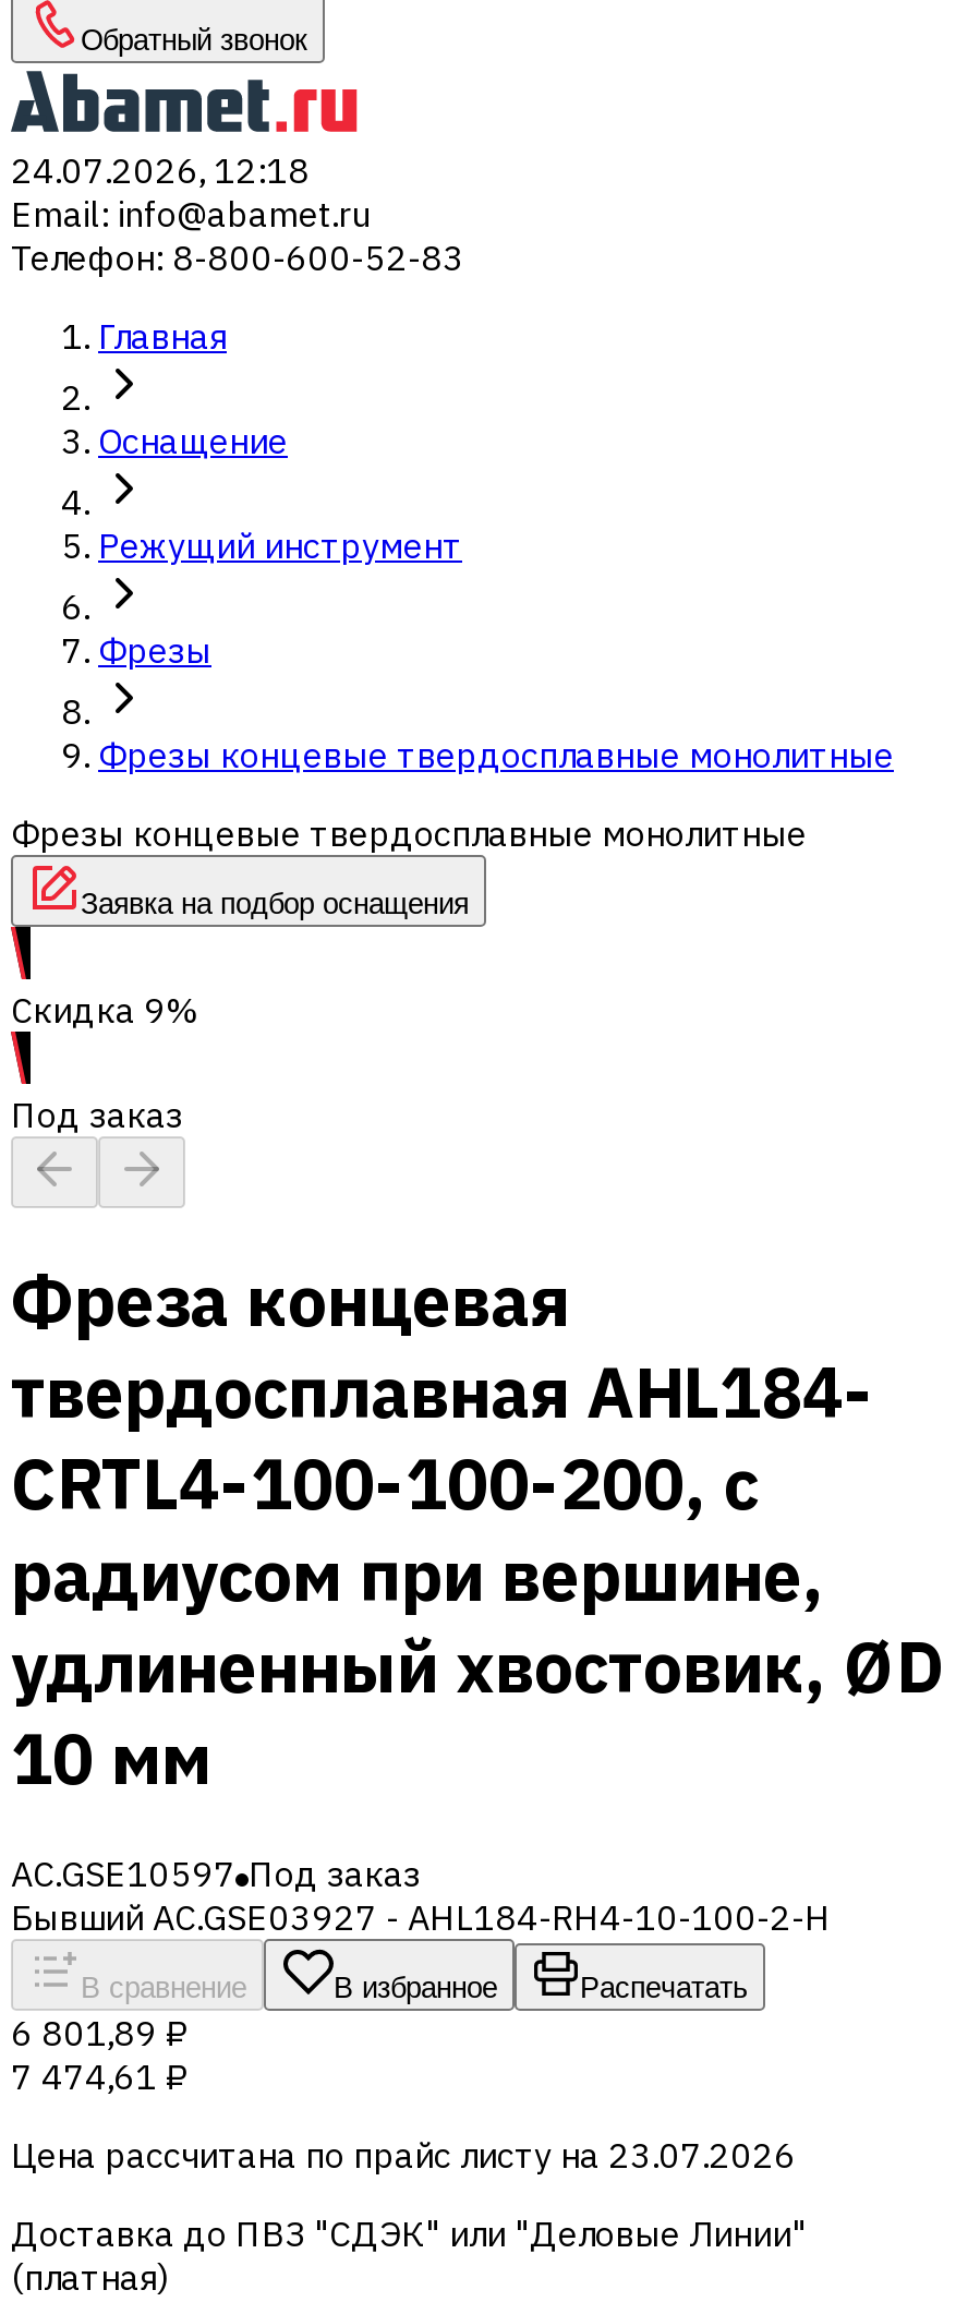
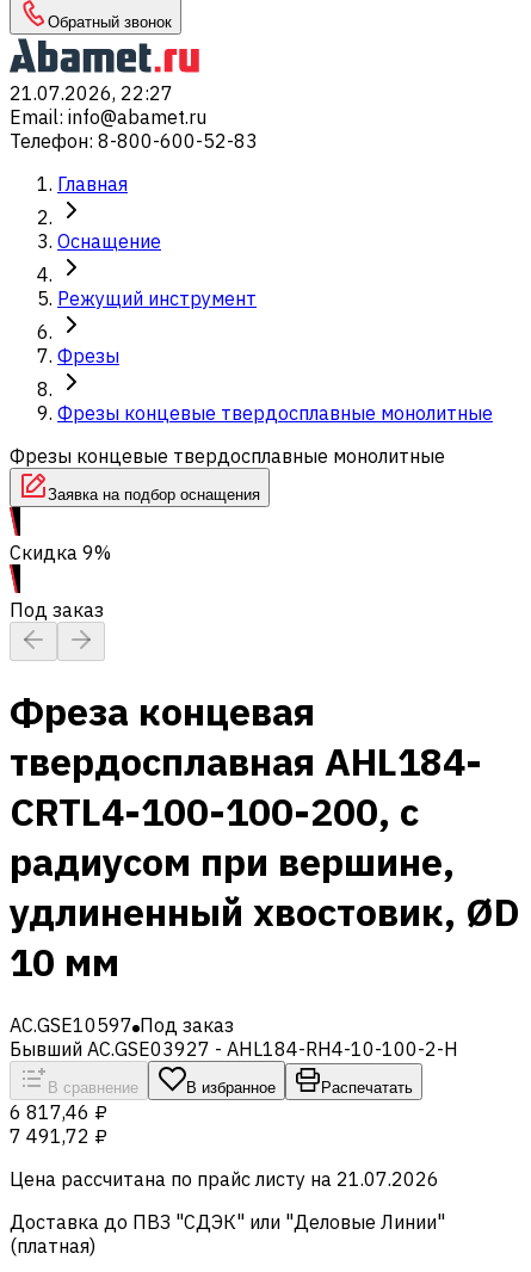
[11,148,310,192] 24.07.2026, 12:18 -> [10,81,173,105] 21.07.2026, 22:27
[11,2011,190,2054] 6 801,89 ₽ -> [10,1100,107,1124] 6 817,46 ₽
[11,2054,190,2098] 7 474,61 ₽ -> [10,1124,107,1148] 7 491,72 ₽
[11,2133,796,2176] Цена рассчитана по прайс листу на 23.07.2026 -> [10,1167,439,1191] Цена рассчитана по прайс листу на 21.07.2026

